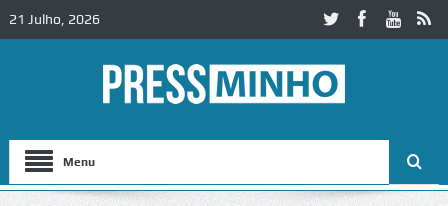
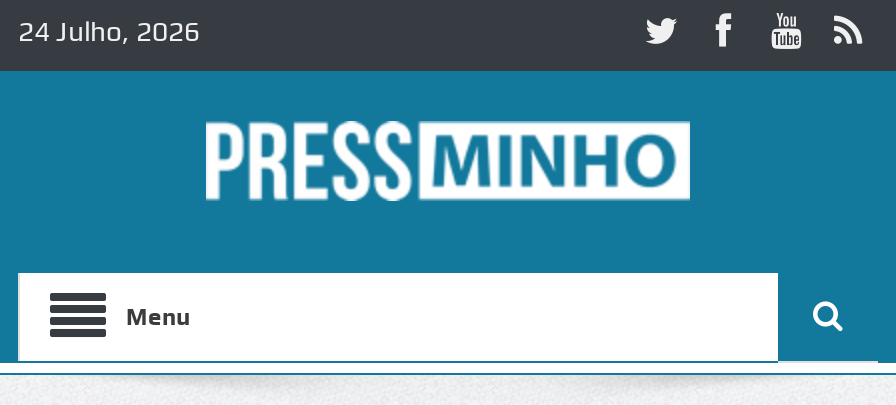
[9,11,100,27] 21 Julho, 2026 -> [18,15,200,47] 24 Julho, 2026

